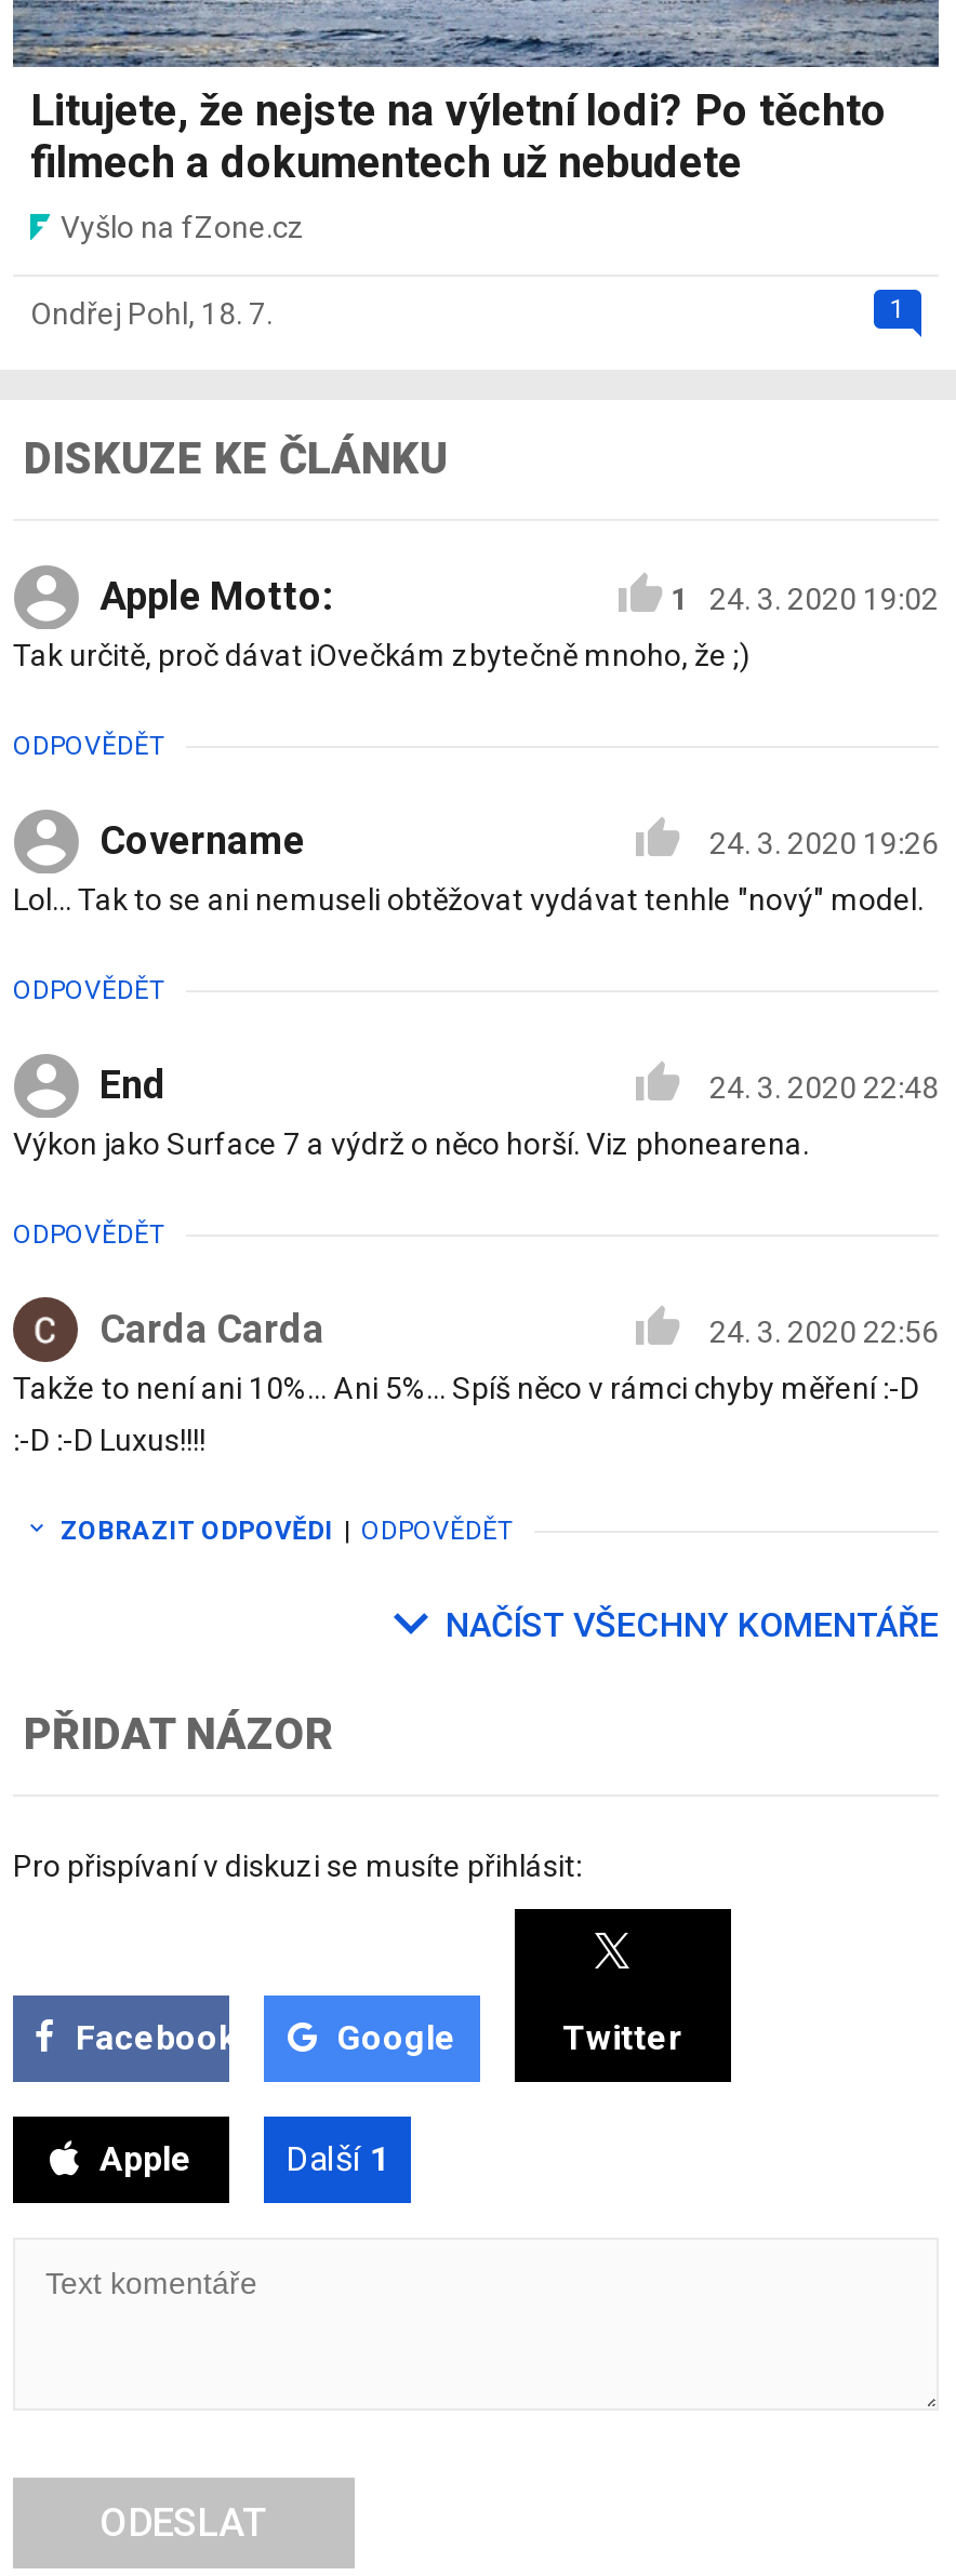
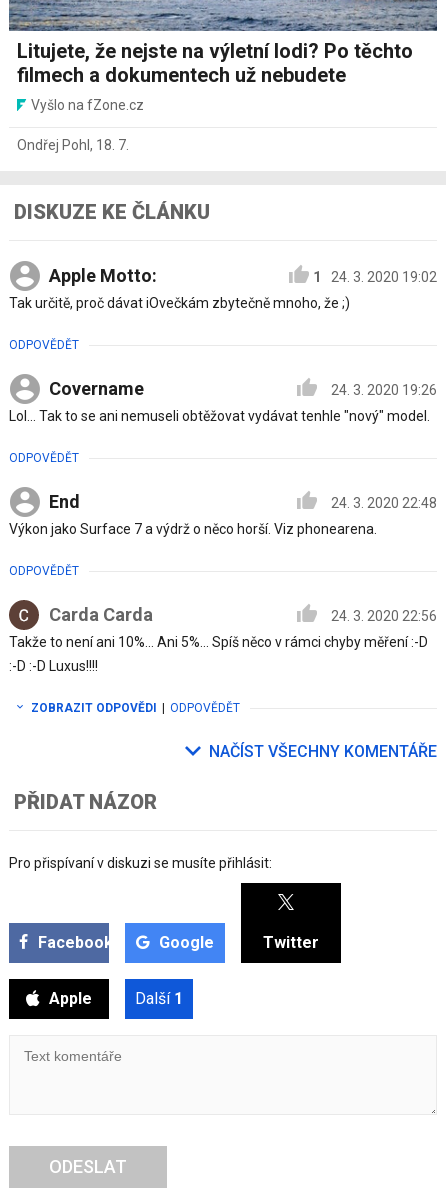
[890,294,905,324] 1 -> none

